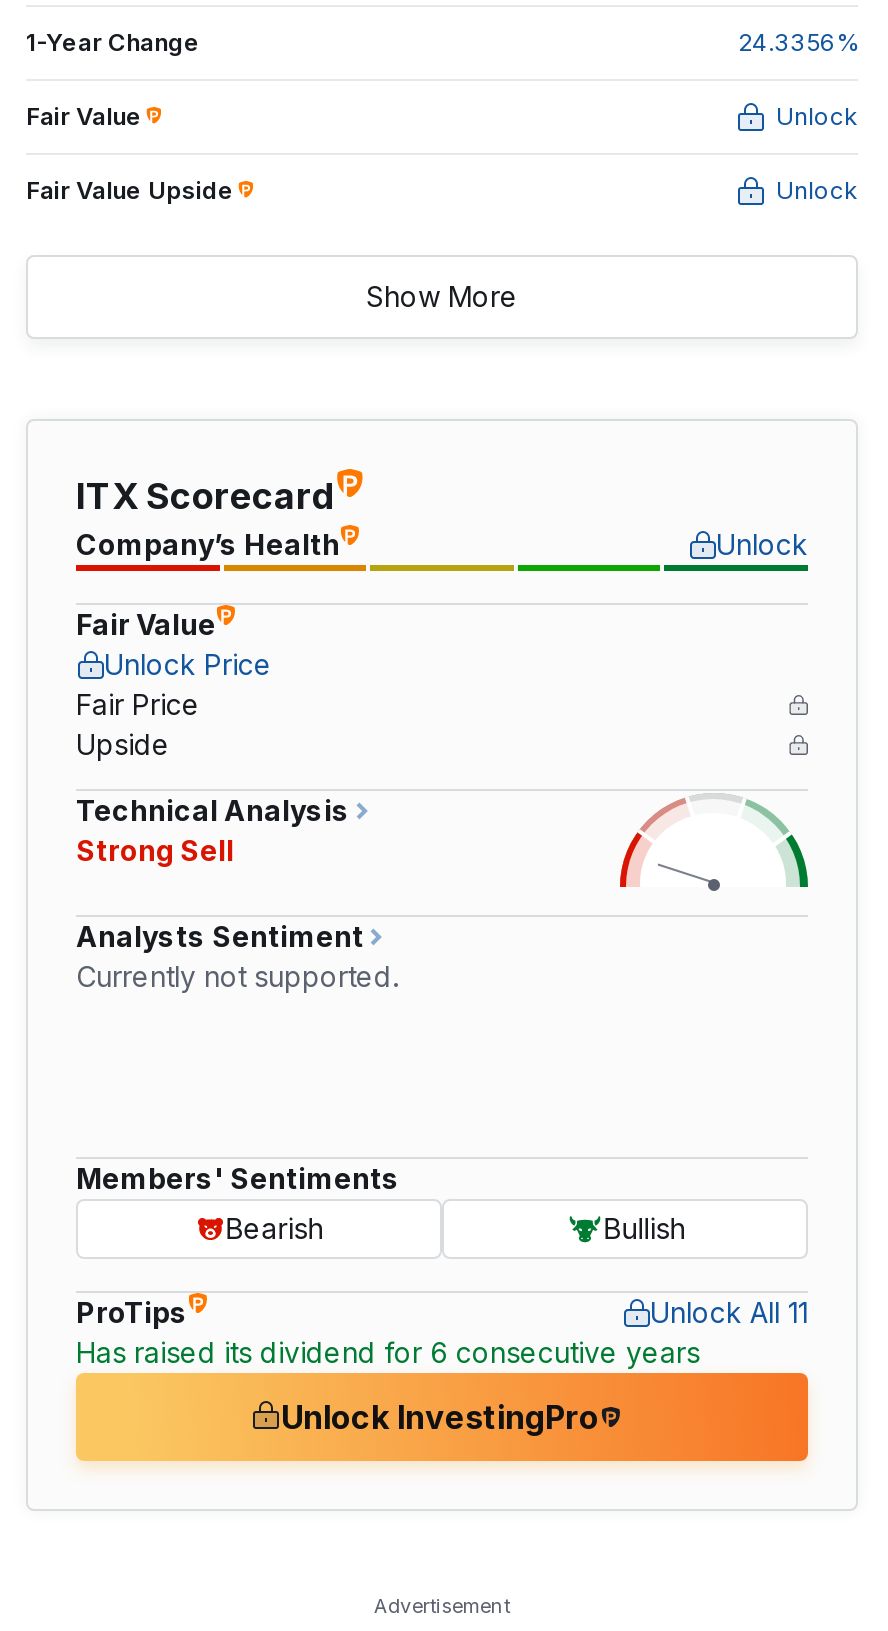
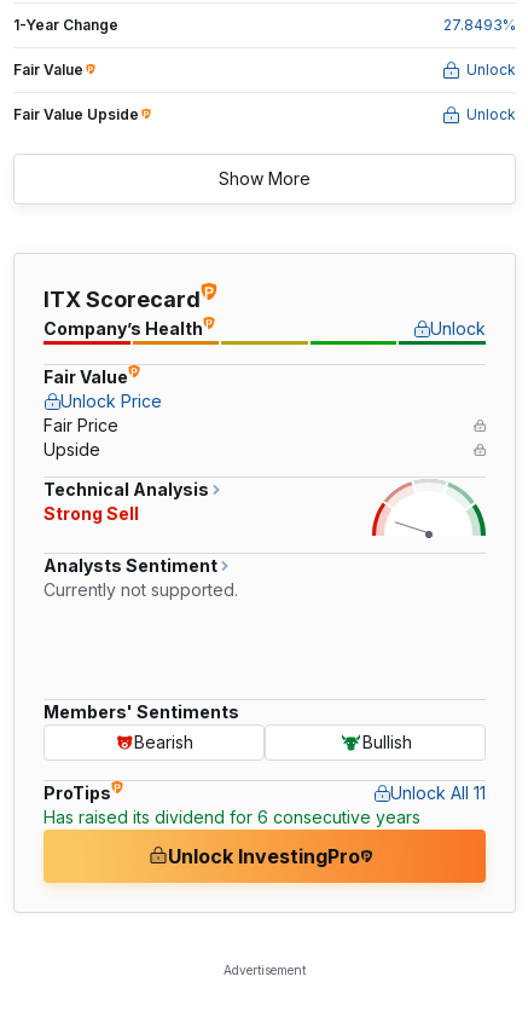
[738,27,858,57] 24.3356% -> [443,15,516,34] 27.8493%

